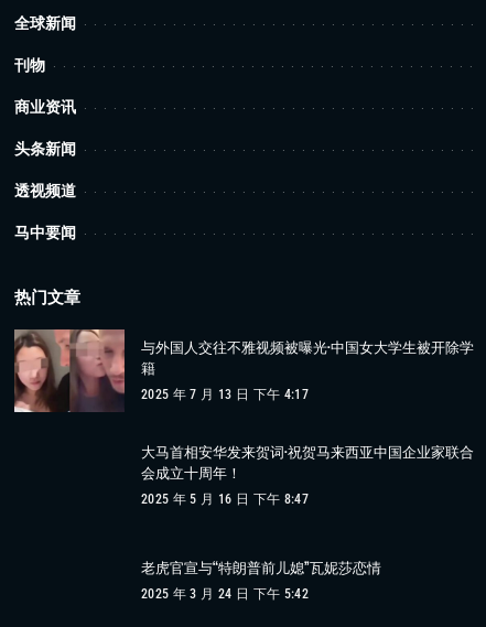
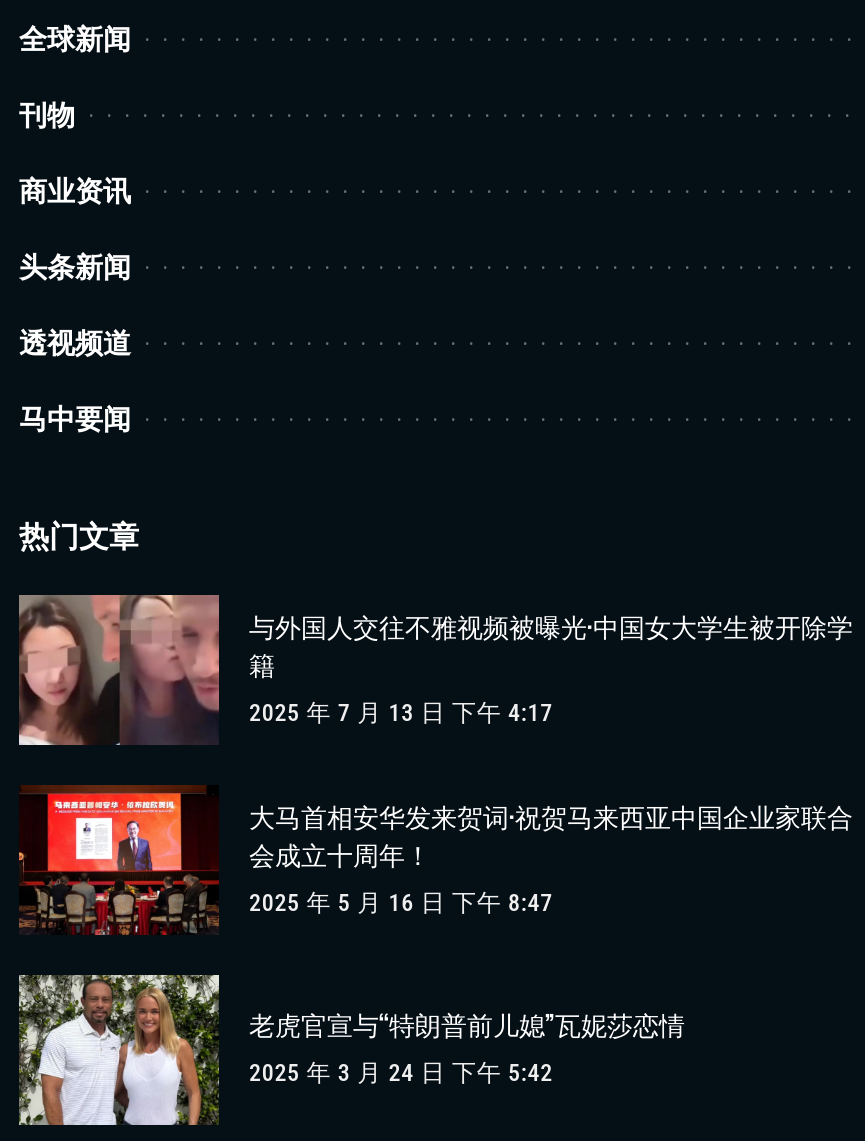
none -> [17,784,221,938] [image]
none -> [17,972,221,1128] [image]

